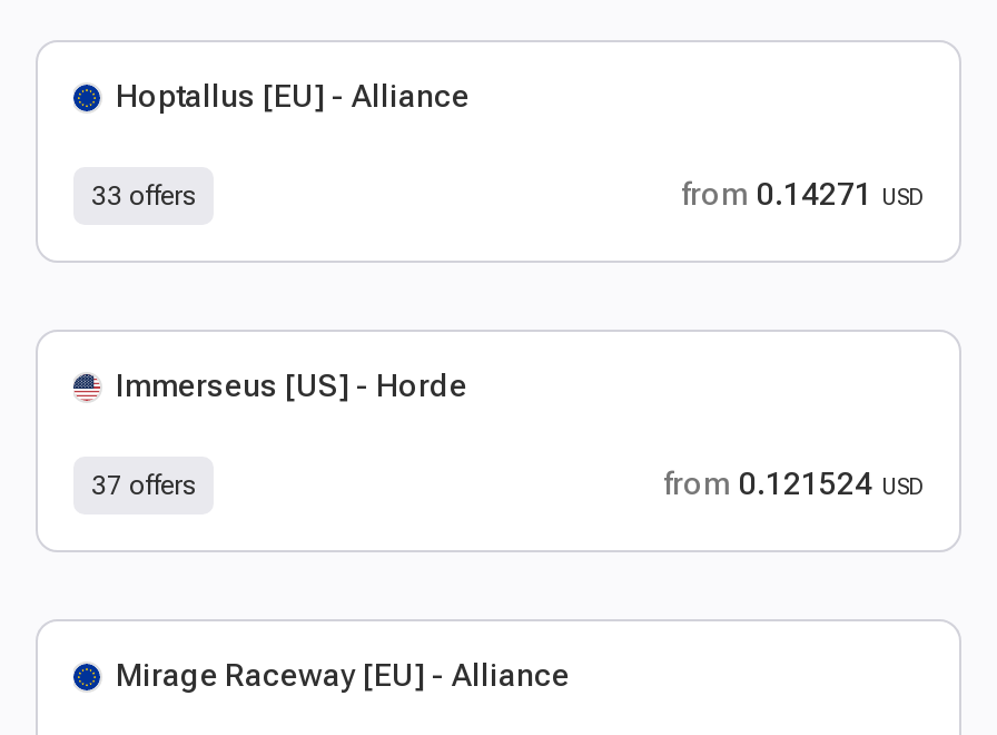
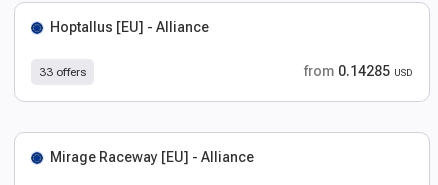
[681,176,924,212] from 0.14271 USD -> [304,63,413,79] from 0.14285 USD
[91,367,924,501] Immerseus [US] - Horde | from 0.121524 USD | 37 offers -> none

